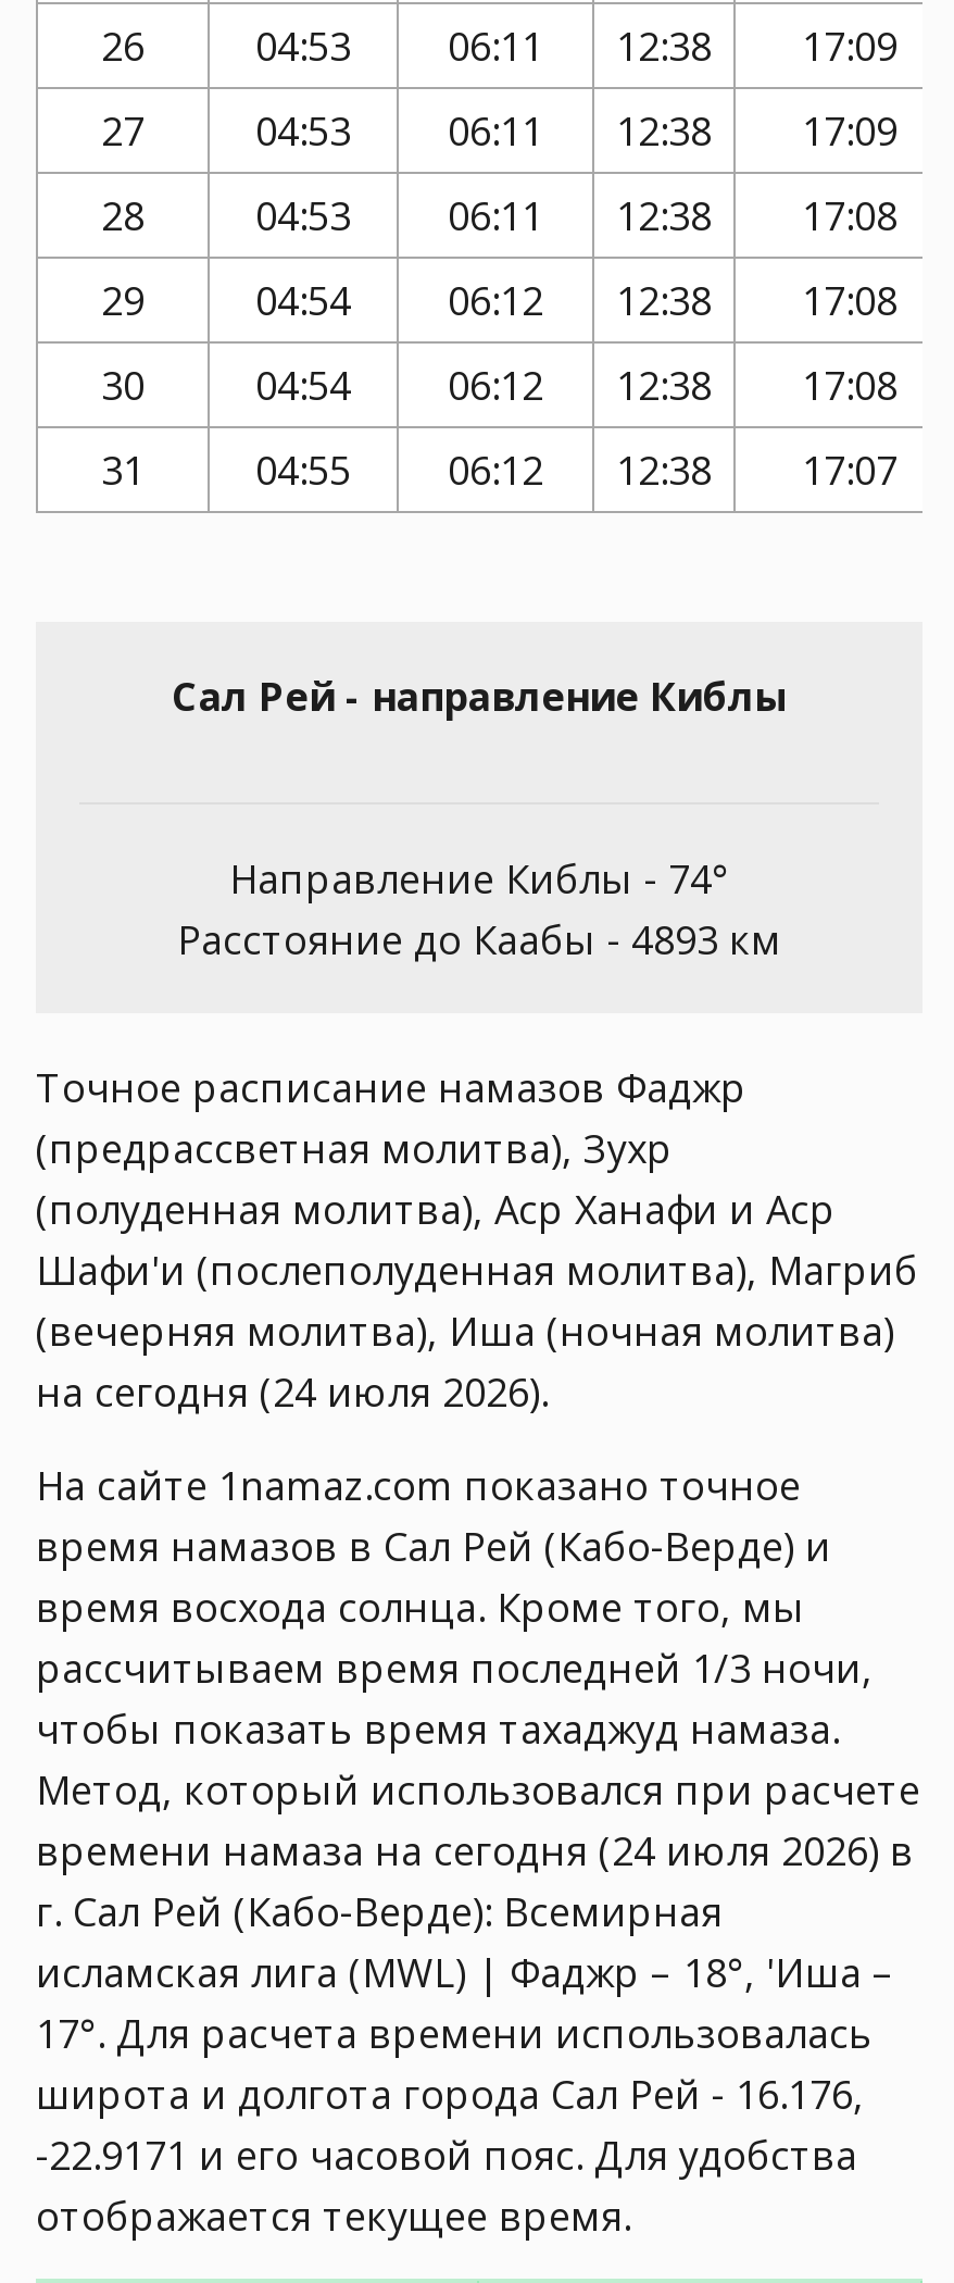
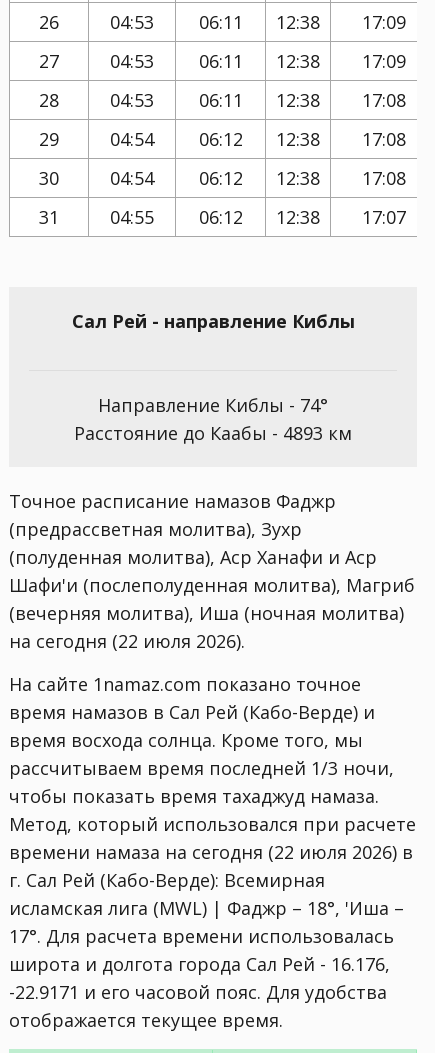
[36,1365,549,1418] на сегодня (24 июля 2026). -> [9,629,245,653] на сегодня (22 июля 2026).
[36,1824,914,1876] времени намаза на сегодня (24 июля 2026) в -> [9,840,413,864] времени намаза на сегодня (22 июля 2026) в

